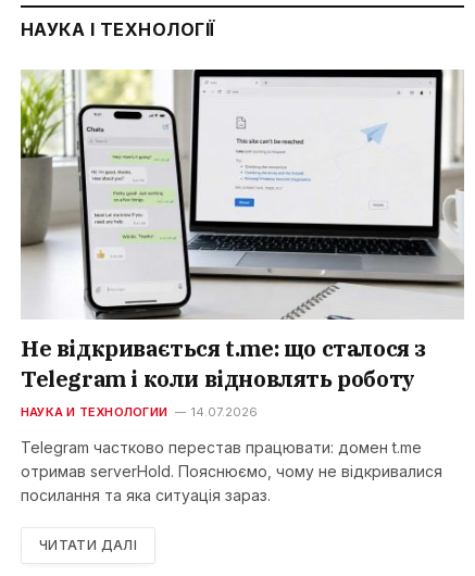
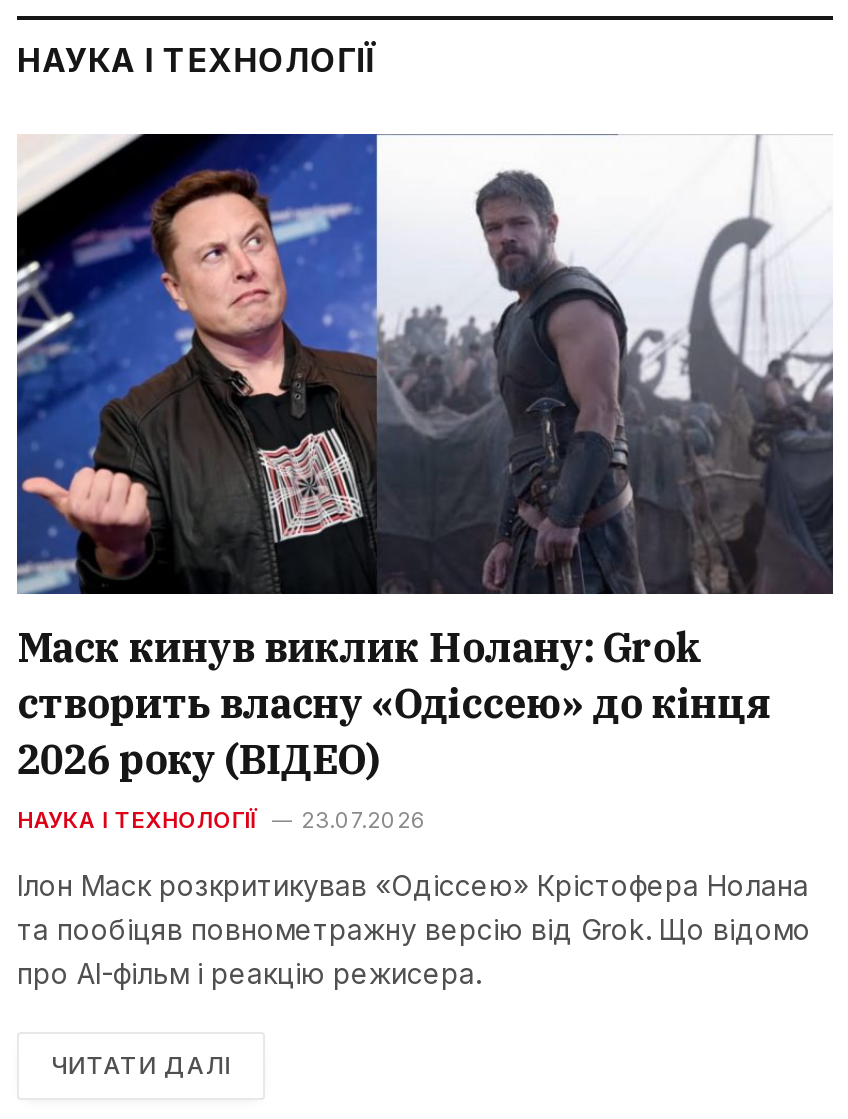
[20,68,464,419] [image] | Не відкривається t.me: що сталося з | Telegram і коли відновлять роботу | НАУКА И ТЕХНОЛОГИИ | 14.07.2026 -> [15,132,835,834] [image] | Маск кинув виклик Нолану: Grok | створить власну «Одіссею» до кінця | 2026 року (ВІДЕО) | НАУКА І ТЕХНОЛОГІЇ | 23.07.2026
[21,438,442,504] Telegram частково перестав працювати: домен t.me | отримав serverHold. Пояснюємо, чому не відкривалися | посилання та яка ситуація зараз. -> [17,868,811,990] Ілон Маск розкритикував «Одіссею» Крістофера Нолана | та пообіцяв повнометражну версію від Grok. Що відомо | про AI-фільм і реакцію режисера.

